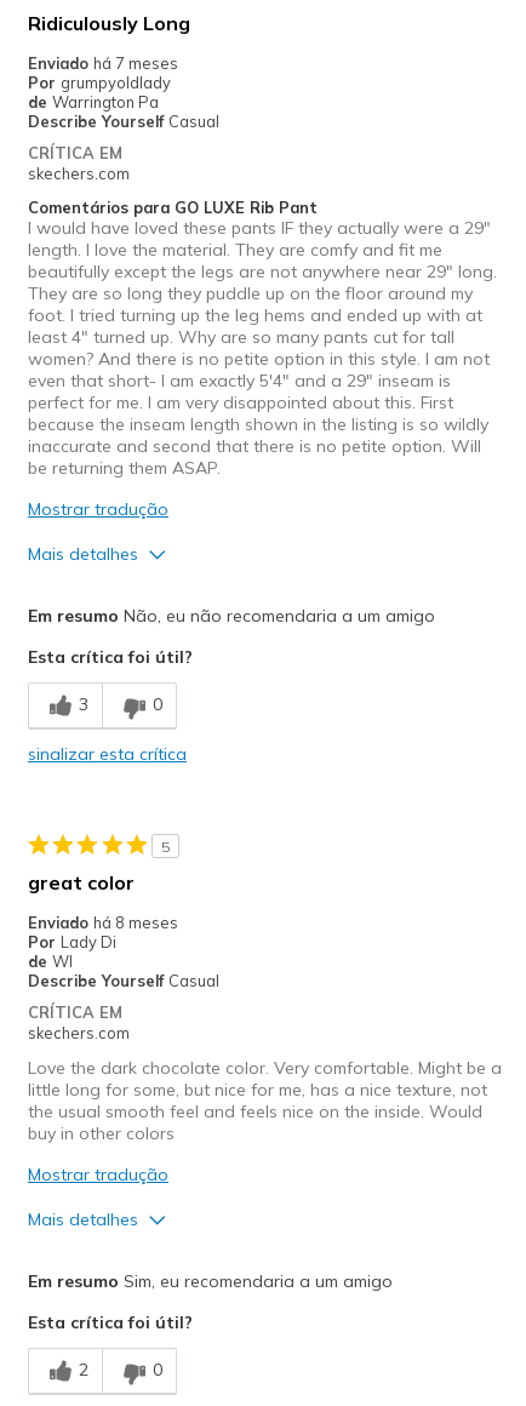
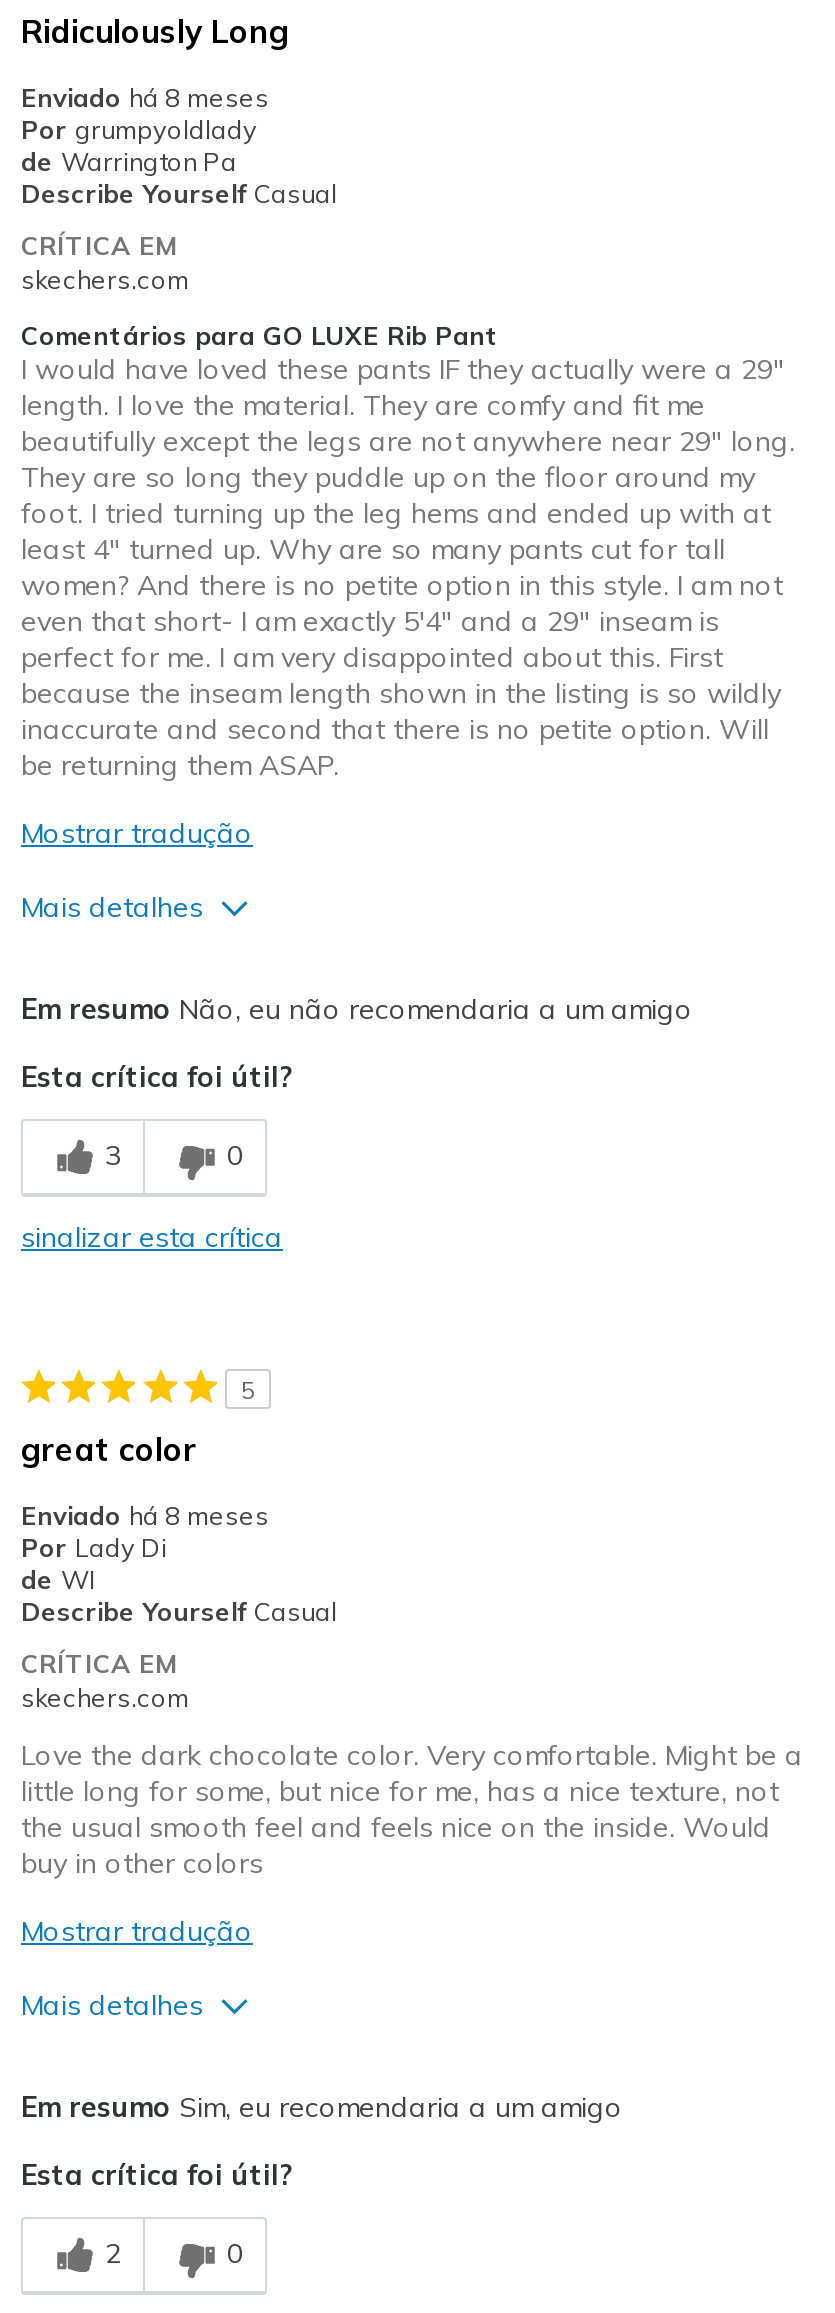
[28,53,178,72] Enviado há 7 meses -> [21,80,269,112] Enviado há 8 meses

